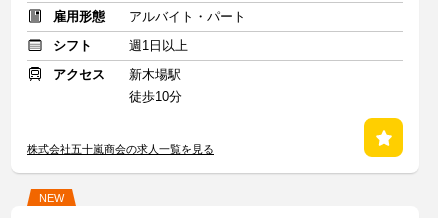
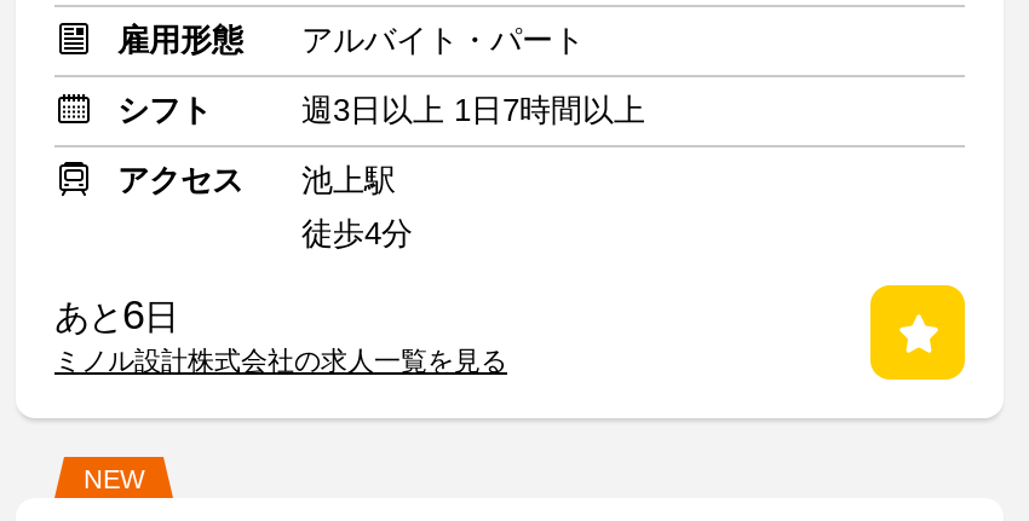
[129,38,188,53] 週1日以上 -> [301,93,645,129] 週3日以上 1日7時間以上
[129,67,181,82] 新木場駅 -> [301,163,396,199] 池上駅
[129,89,182,104] 徒歩10分 -> [301,216,413,252] 徒歩4分
[27,143,214,155] 株式会社五十嵐商会の求人一覧を見る -> [54,293,507,375] あと6日 | ミノル設計株式会社の求人一覧を見る

